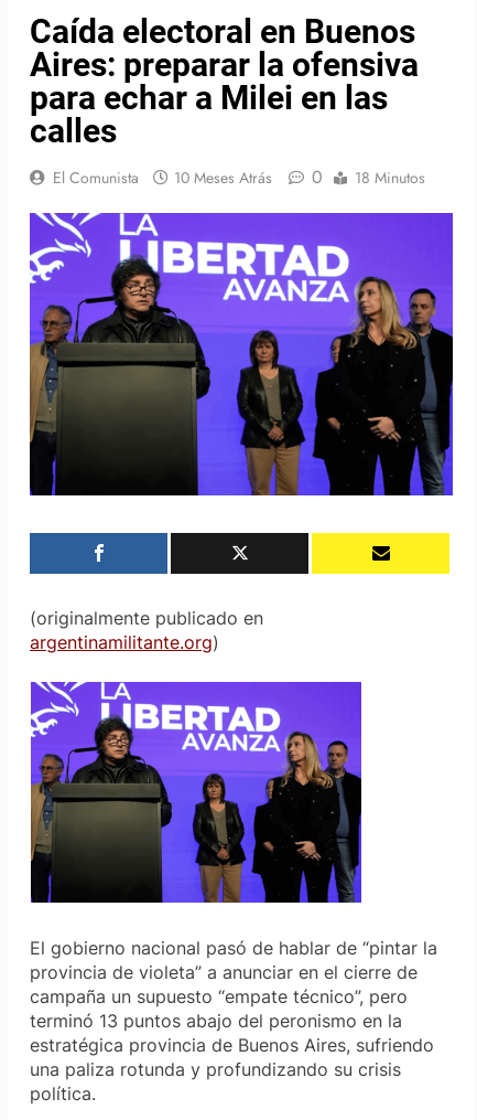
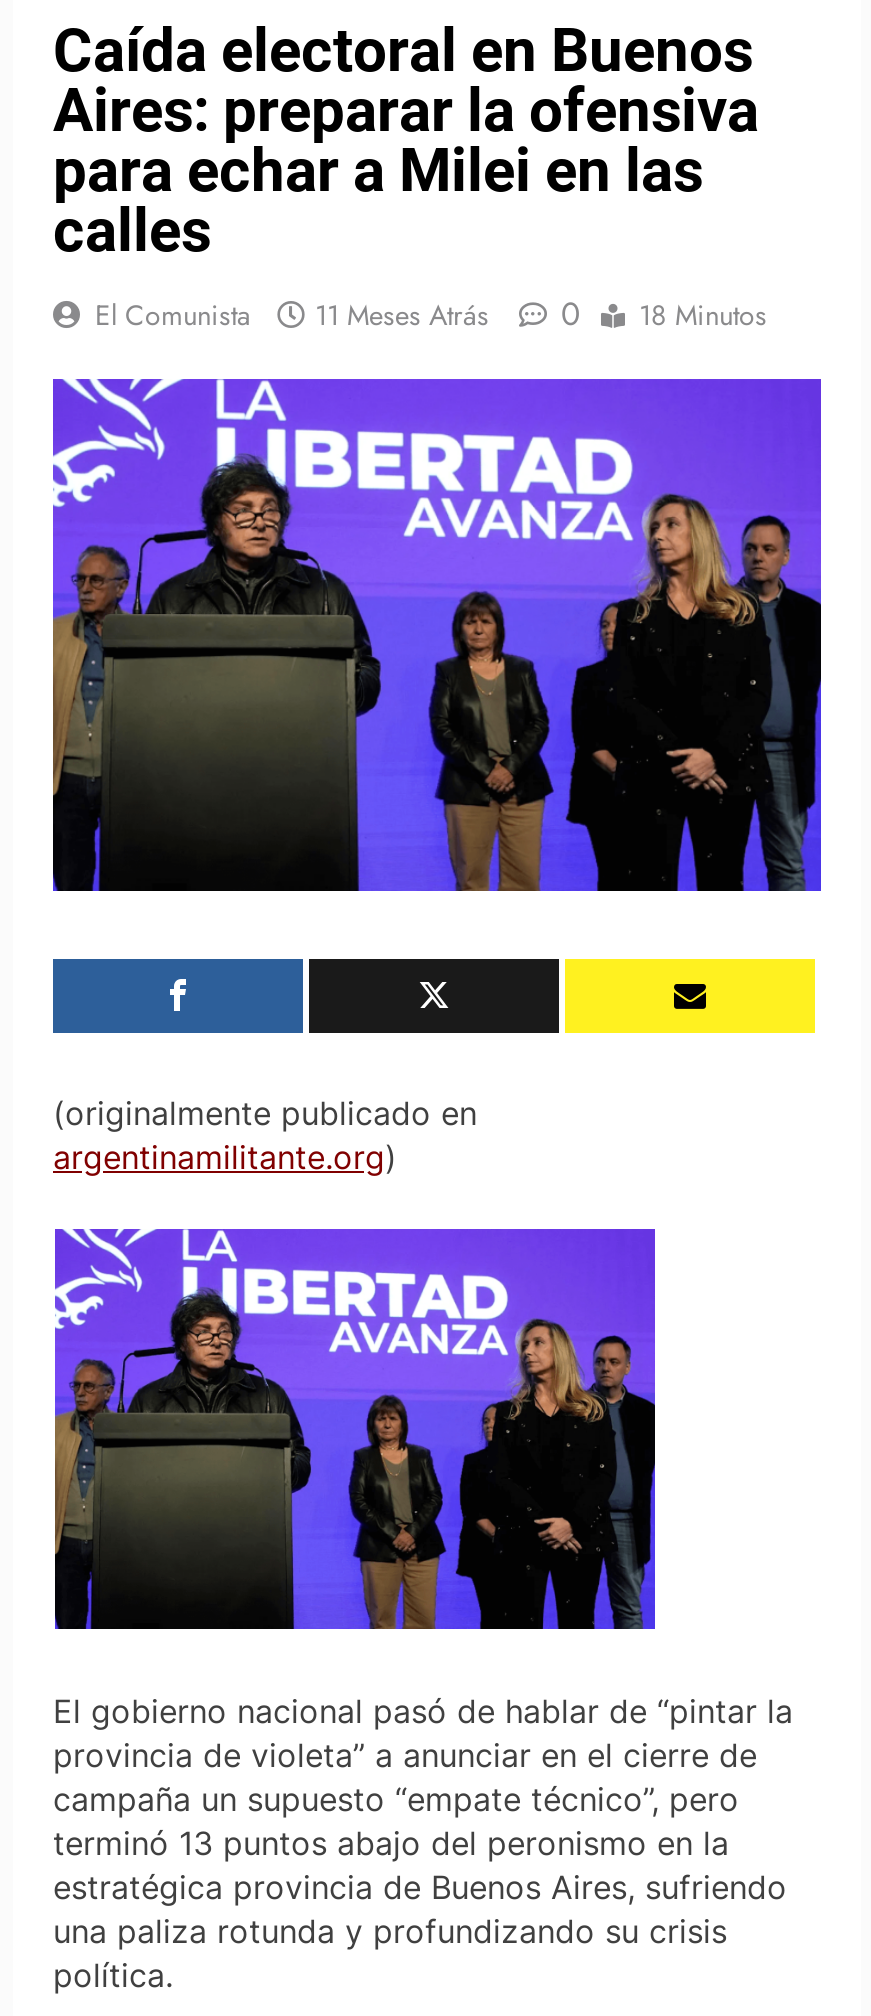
[53,164,425,189] El Comunista 10 Meses Atrás 0 18 Minutos -> [95,291,767,337] El Comunista 11 Meses Atrás 0 18 Minutos

